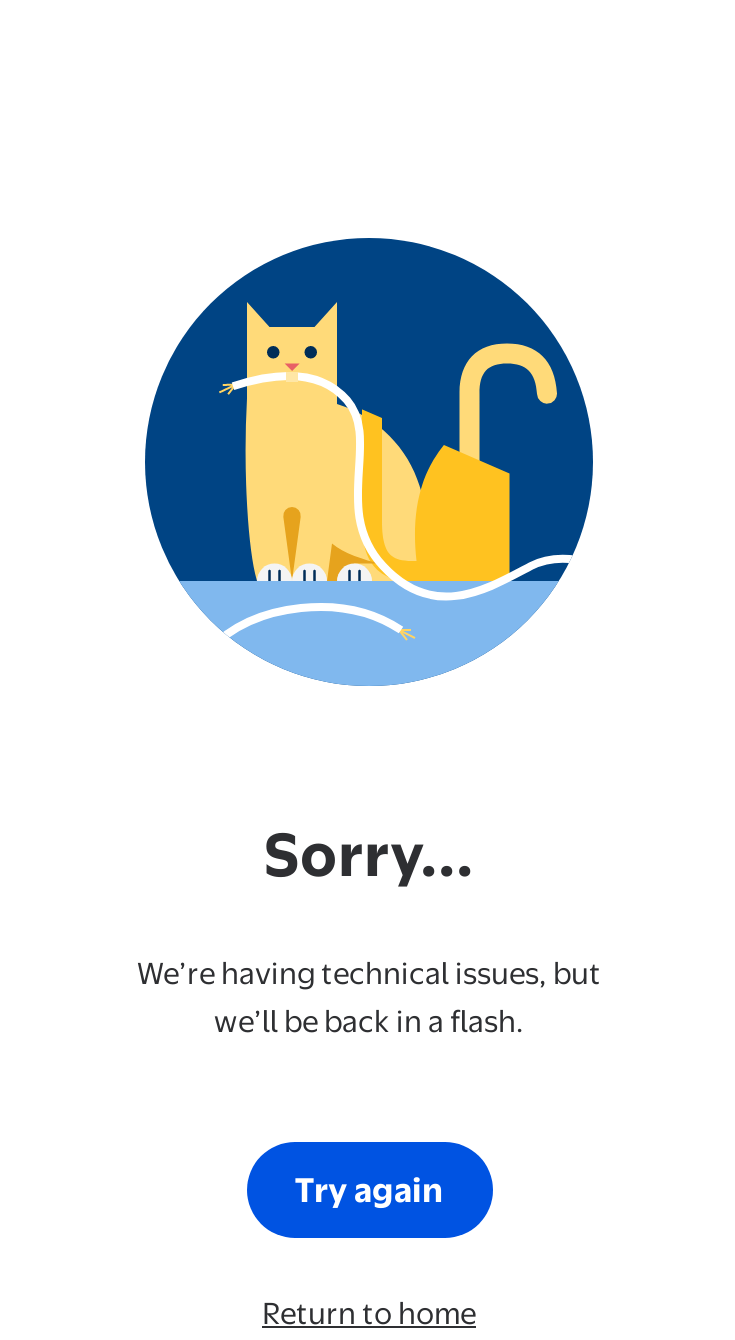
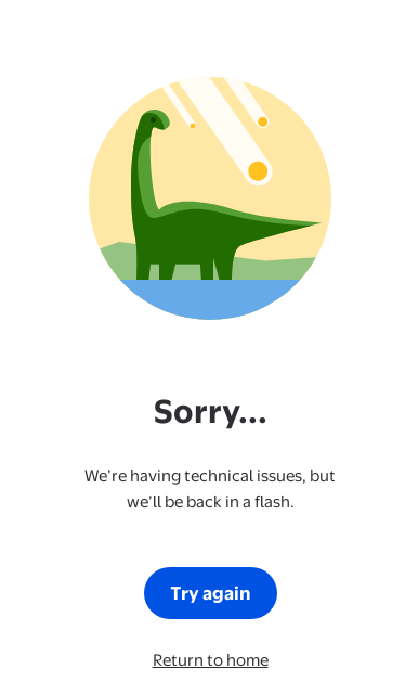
[143,236,595,642] [image] -> [89,77,331,295] [image]

